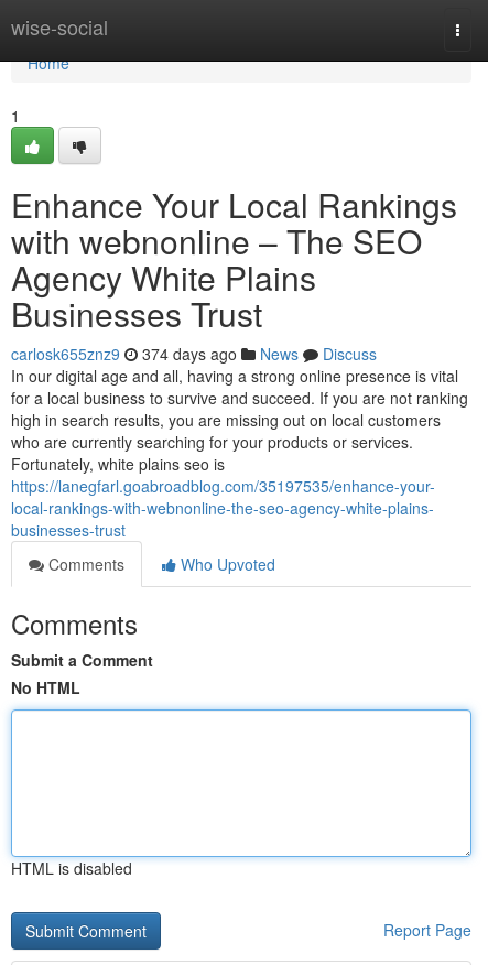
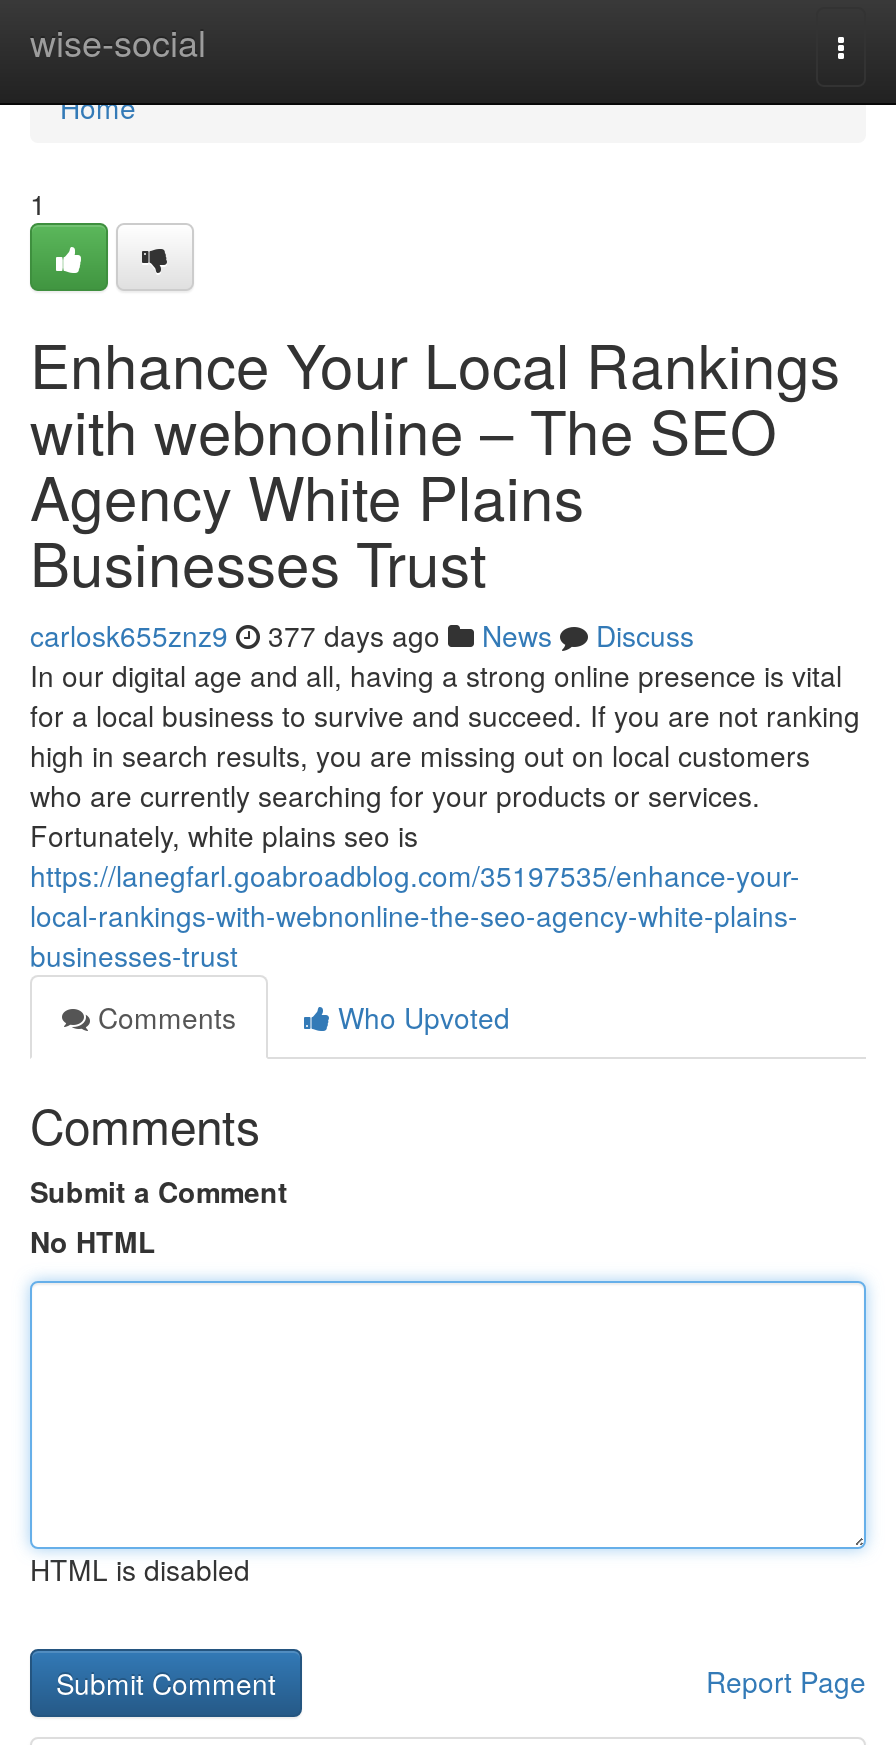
[11,343,377,365] carlosk655znz9 374 days ago News Discuss -> [30,615,694,655] carlosk655znz9 377 days ago News Discuss

